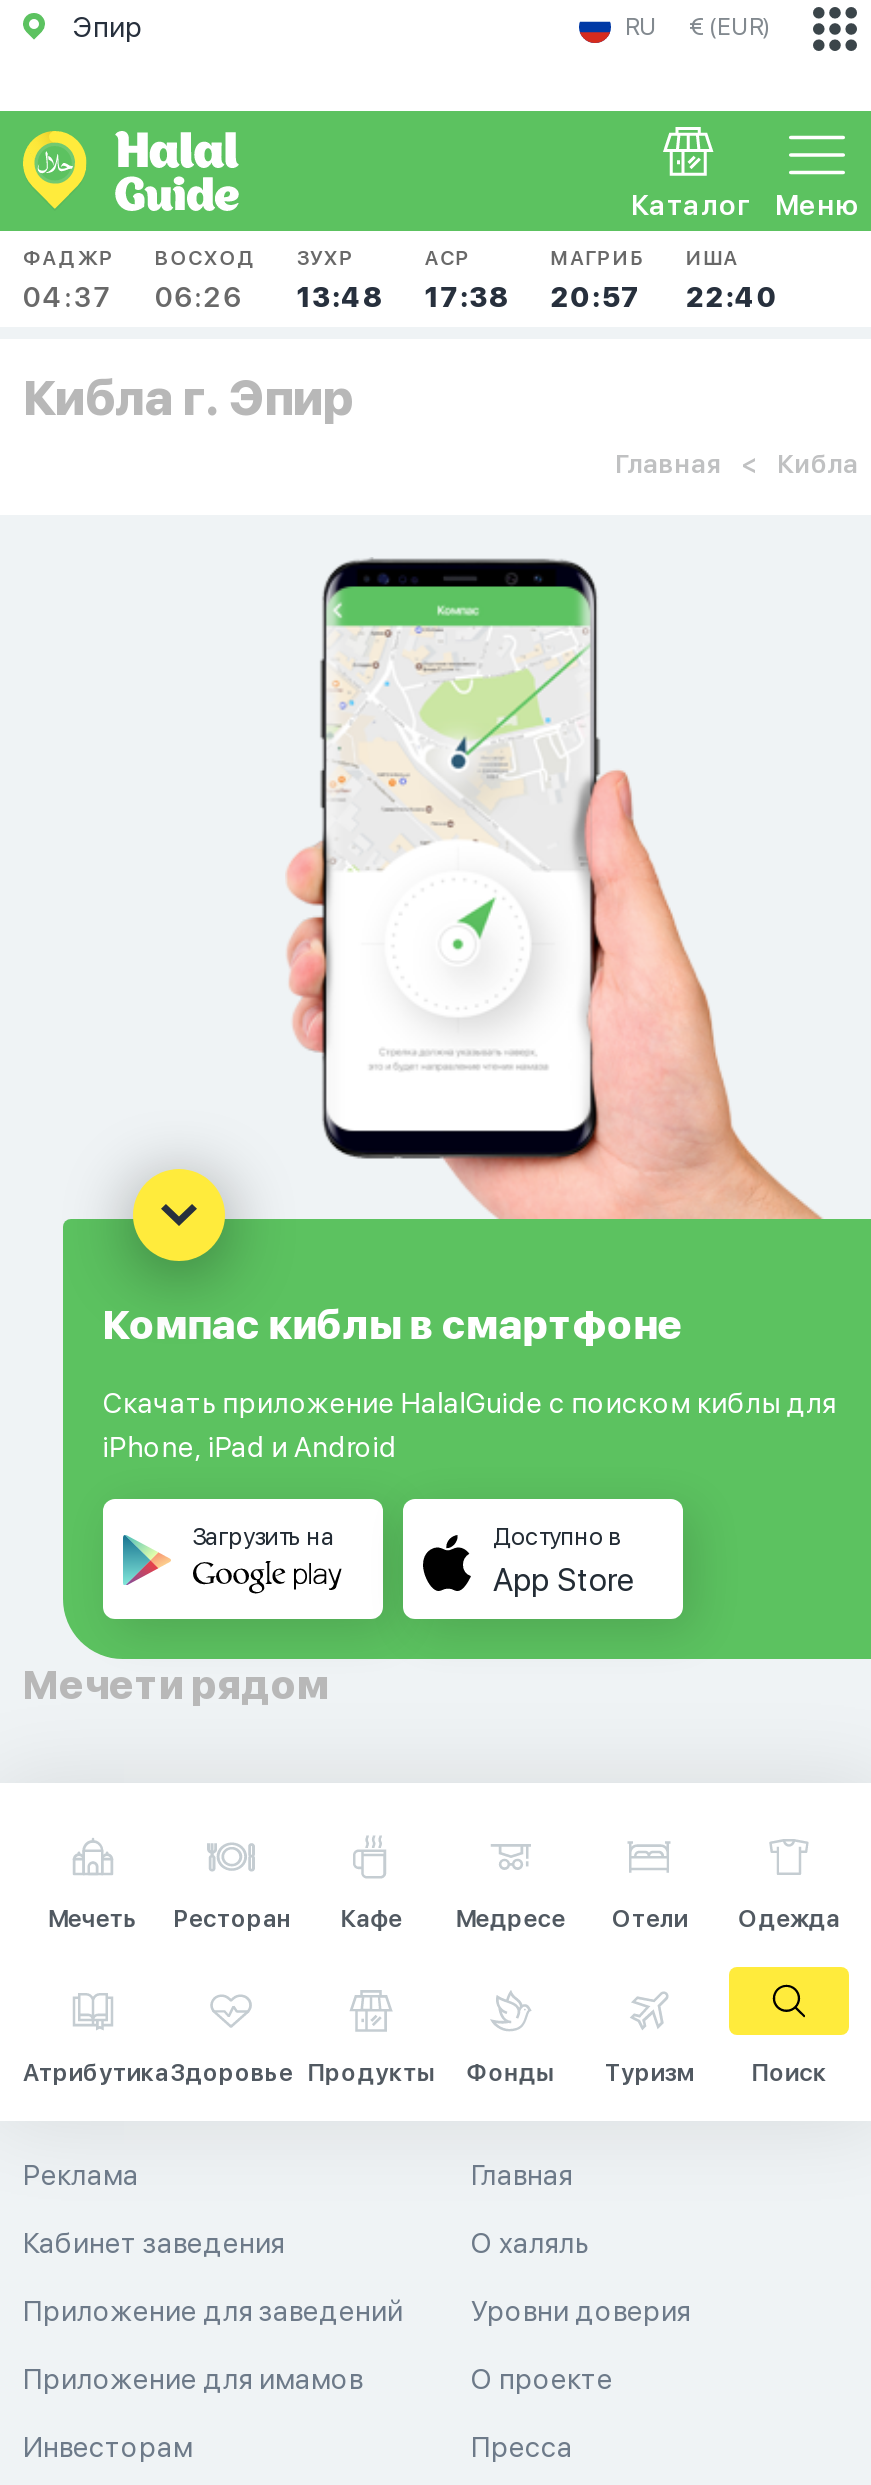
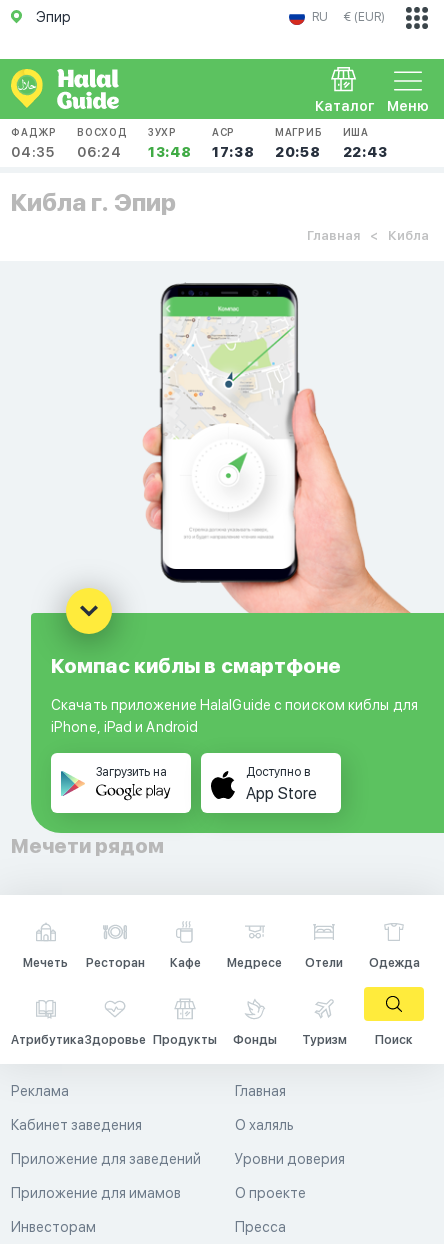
[23,281,113,313] 04:37 -> [11,144,55,160] 04:35
[155,281,243,313] 06:26 -> [77,144,122,160] 06:24
[551,281,641,313] 20:57 -> [275,144,321,160] 20:58
[686,281,778,313] 22:40 -> [343,144,388,160] 22:43

